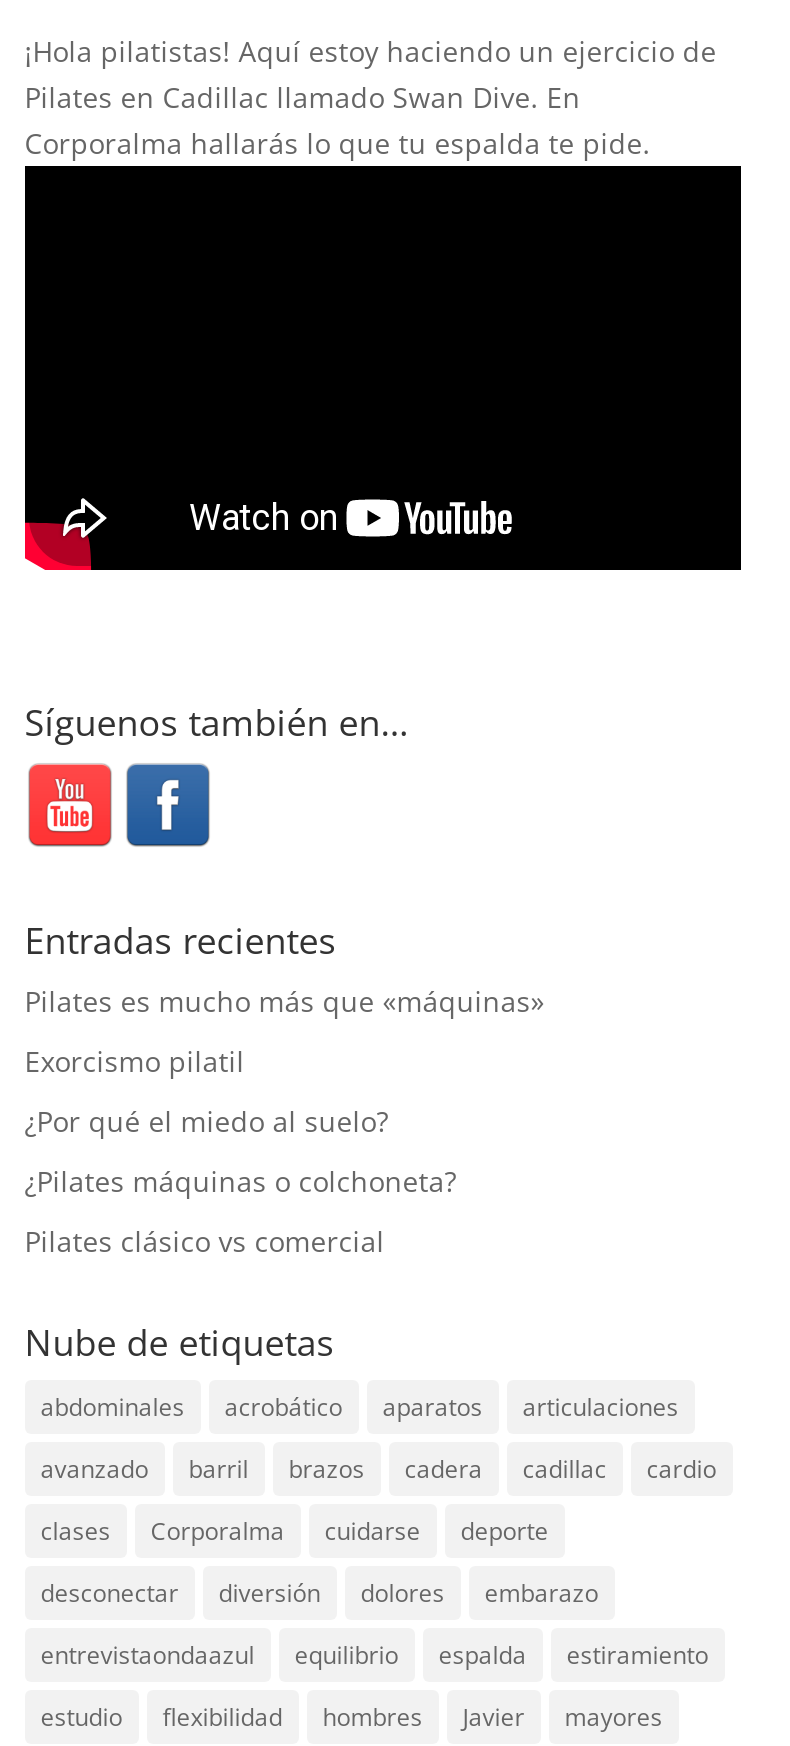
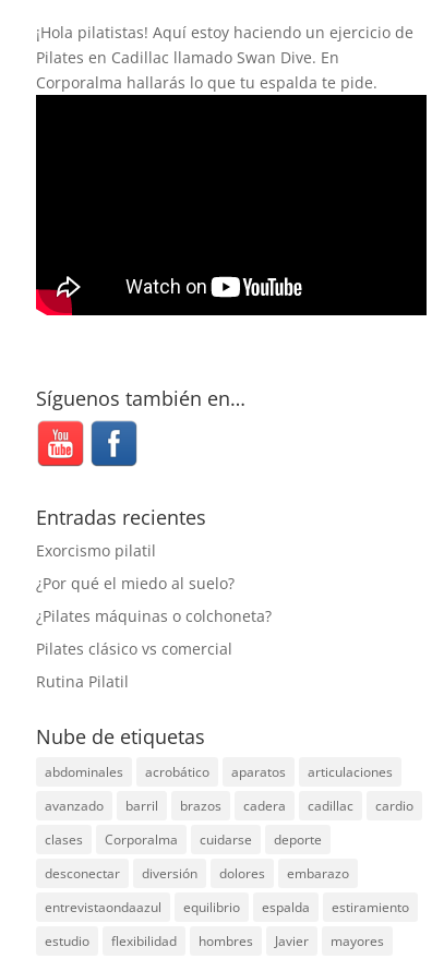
[25,981,545,1019] Pilates es mucho más que «máquinas» -> none
moved [25,1041,457,1259] -> [36,540,271,659]: Exorcismo pilatil | ¿Por qué el miedo al suelo? | ¿Pilates máquinas o colchoneta? | Pilates clásico vs comercial
none -> [36,671,129,691] Rutina Pilatil

